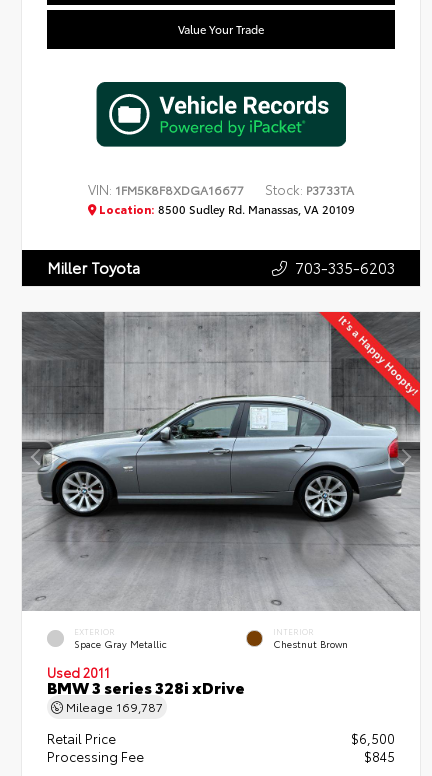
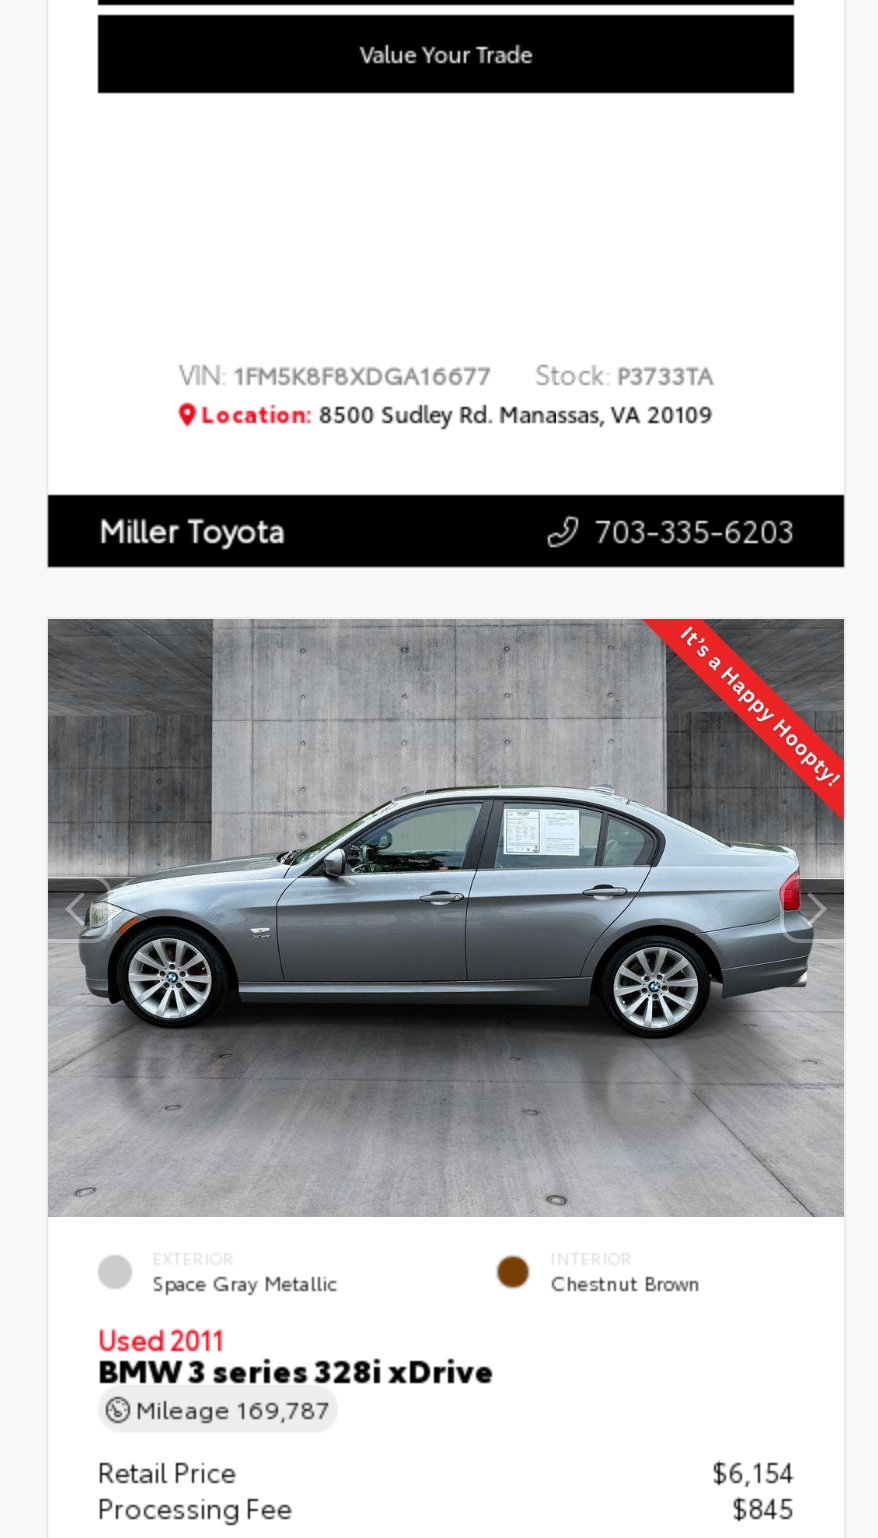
[95,81,347,148] [image] -> none
[351,729,395,747] $6,500 -> [712,1454,794,1490] $6,154

